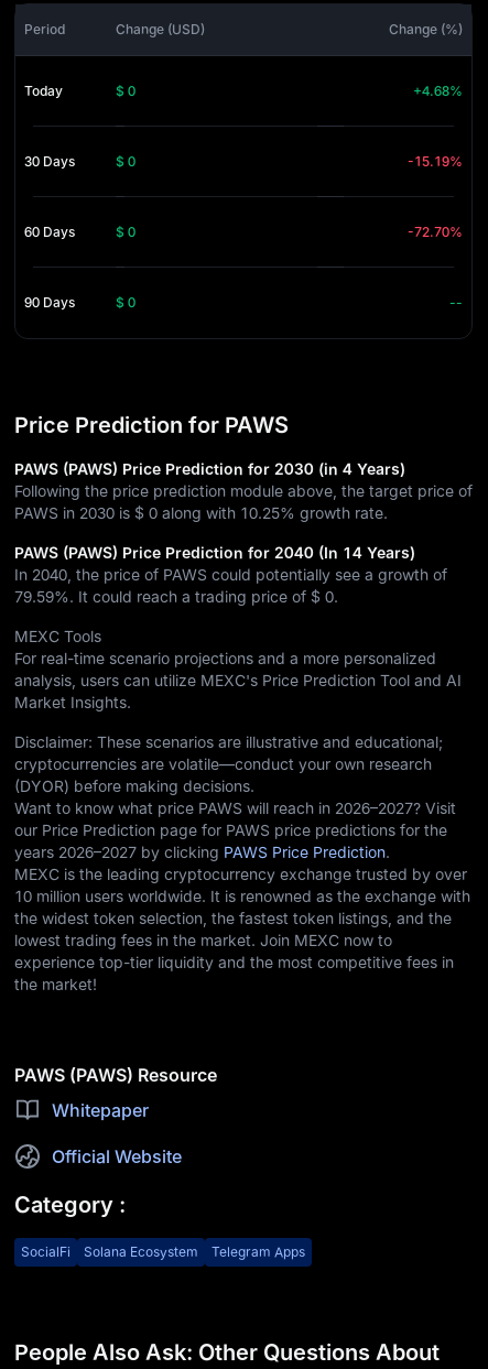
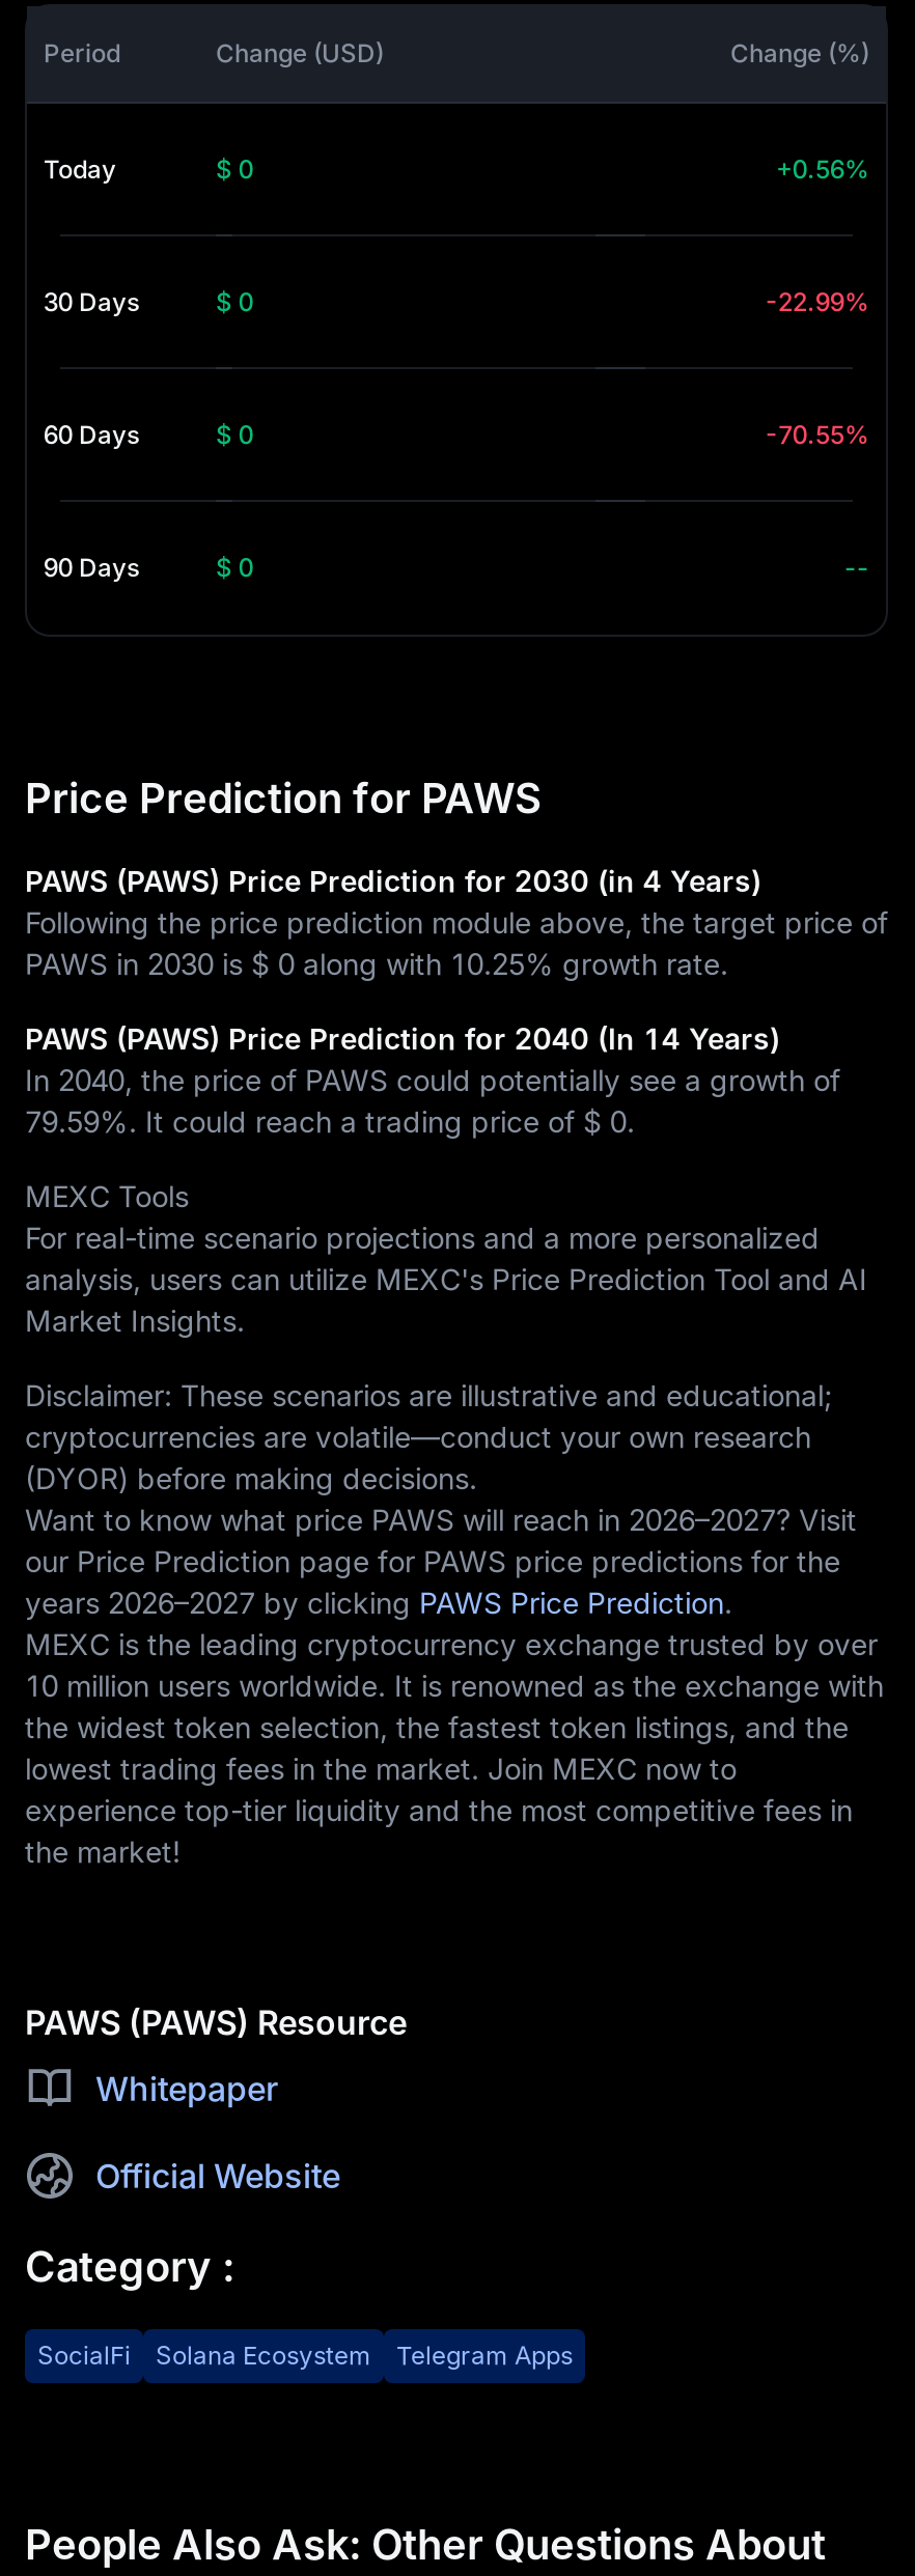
[413,82,463,99] +4.68% -> [776,153,869,184] +0.56%
[408,153,463,170] -15.19% -> [766,286,869,317] -22.99%
[408,223,463,240] -72.70% -> [766,419,869,450] -70.55%

